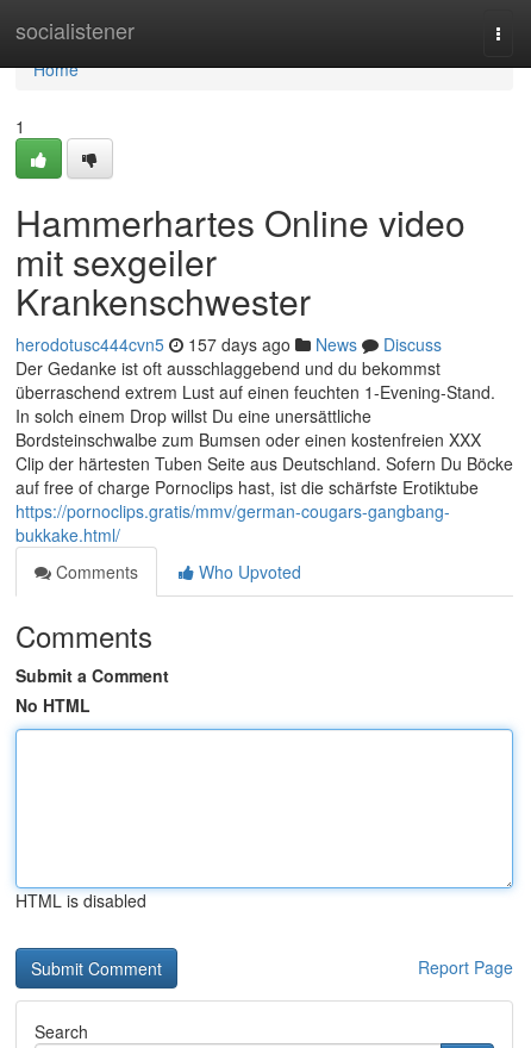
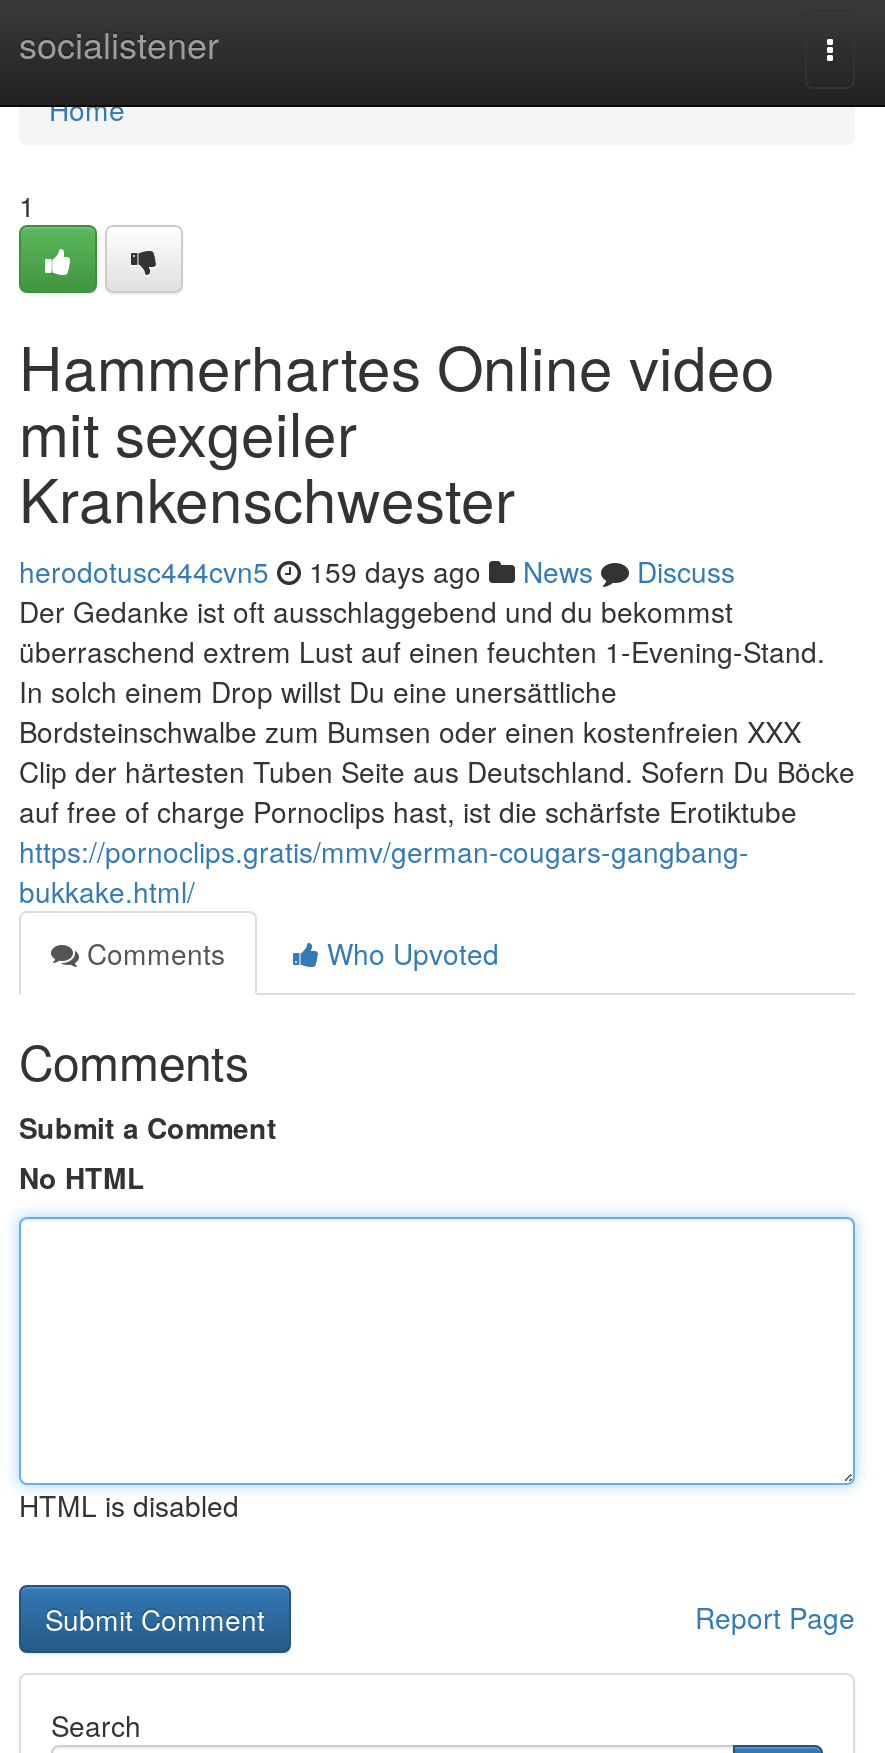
[15,332,442,356] herodotusc444cvn5 157 days ago News Discuss -> [19,551,735,591] herodotusc444cvn5 159 days ago News Discuss

